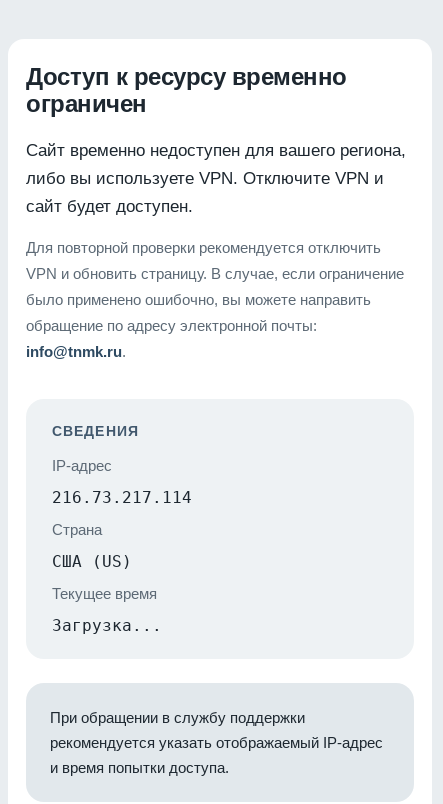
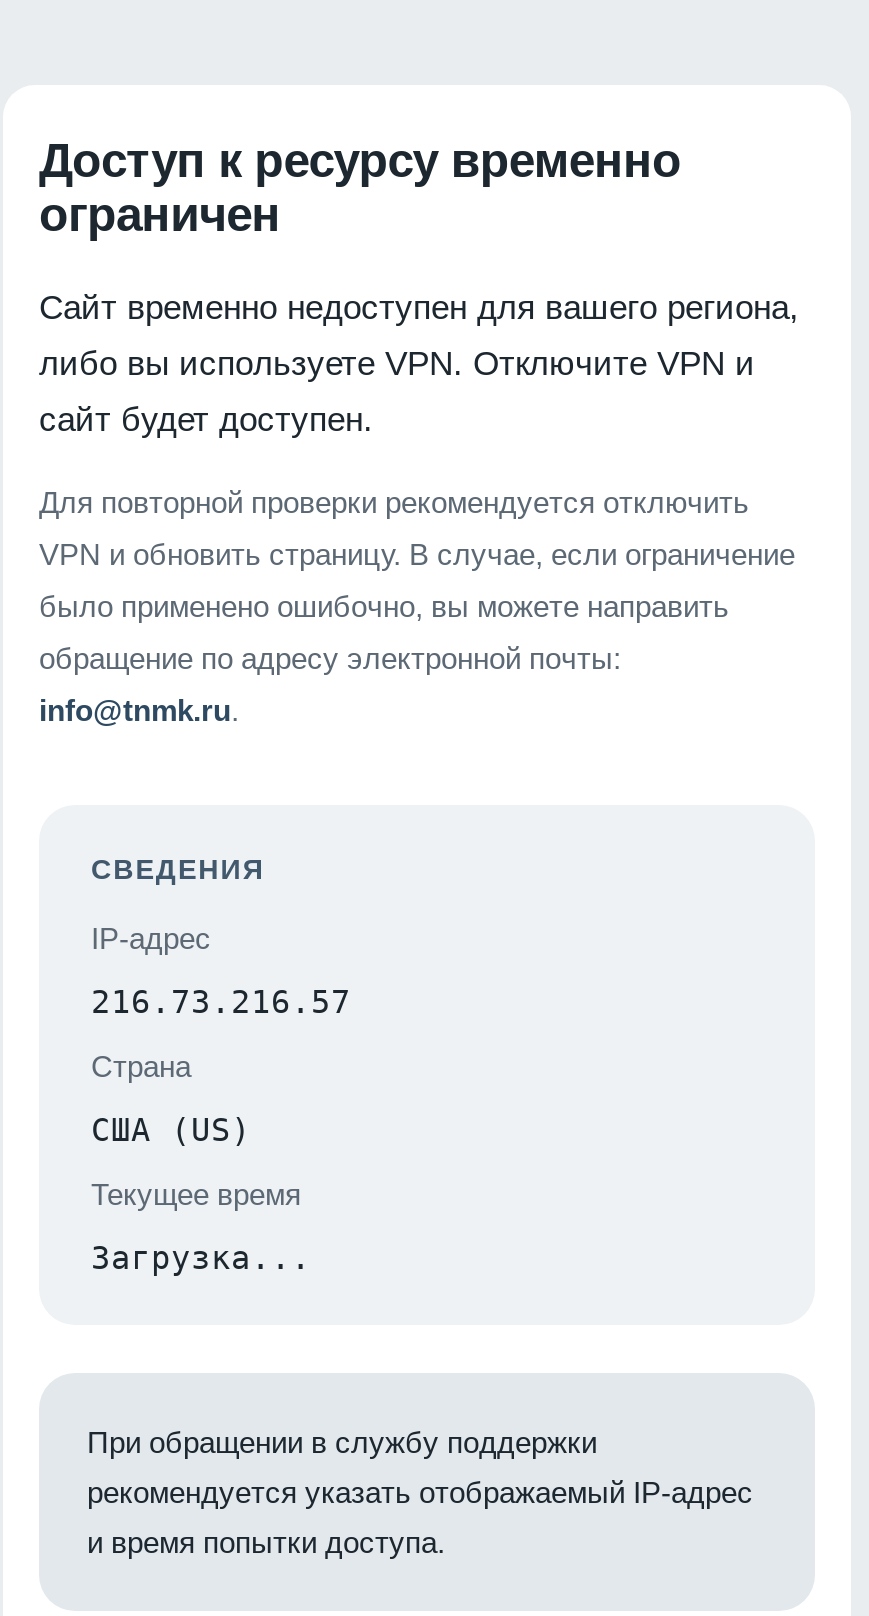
[52,487,192,506] 216.73.217.114 -> [91,982,351,1020] 216.73.216.57

